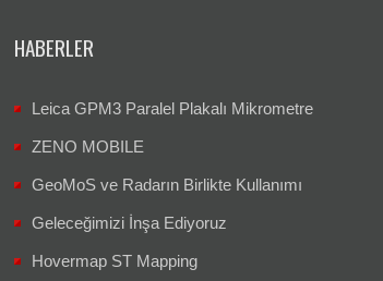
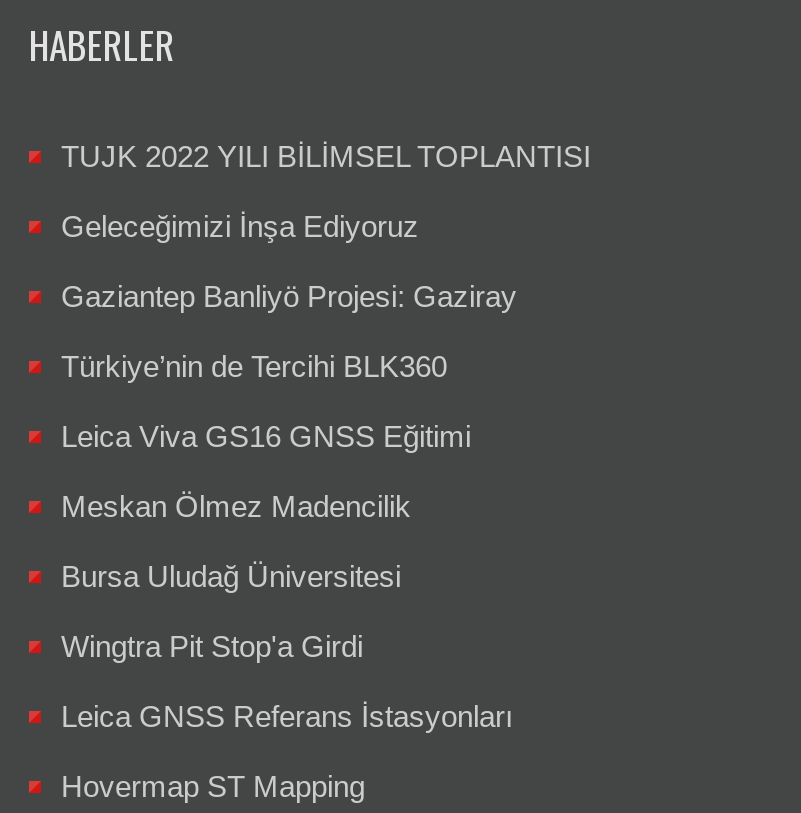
[32,100,313,194] Leica GPM3 Paralel Plakalı Mikrometre | ZENO MOBILE | GeoMoS ve Radarın Birlikte Kullanımı -> [61,140,591,174] TUJK 2022 YILI BİLİMSEL TOPLANTISI
moved [32,214,227,232] -> [61,210,419,244]: Geleceğimizi İnşa Ediyoruz
none -> [61,280,517,734] Gaziantep Banliyö Projesi: Gaziray | Türkiye’nin de Tercihi BLK360 | Leica Viva GS16 GNSS Eğitimi | Meskan Ölmez Madencilik | Bursa Uludağ Üniversitesi | Wingtra Pit Stop'a Girdi | Leica GNSS Referans İstasyonları

